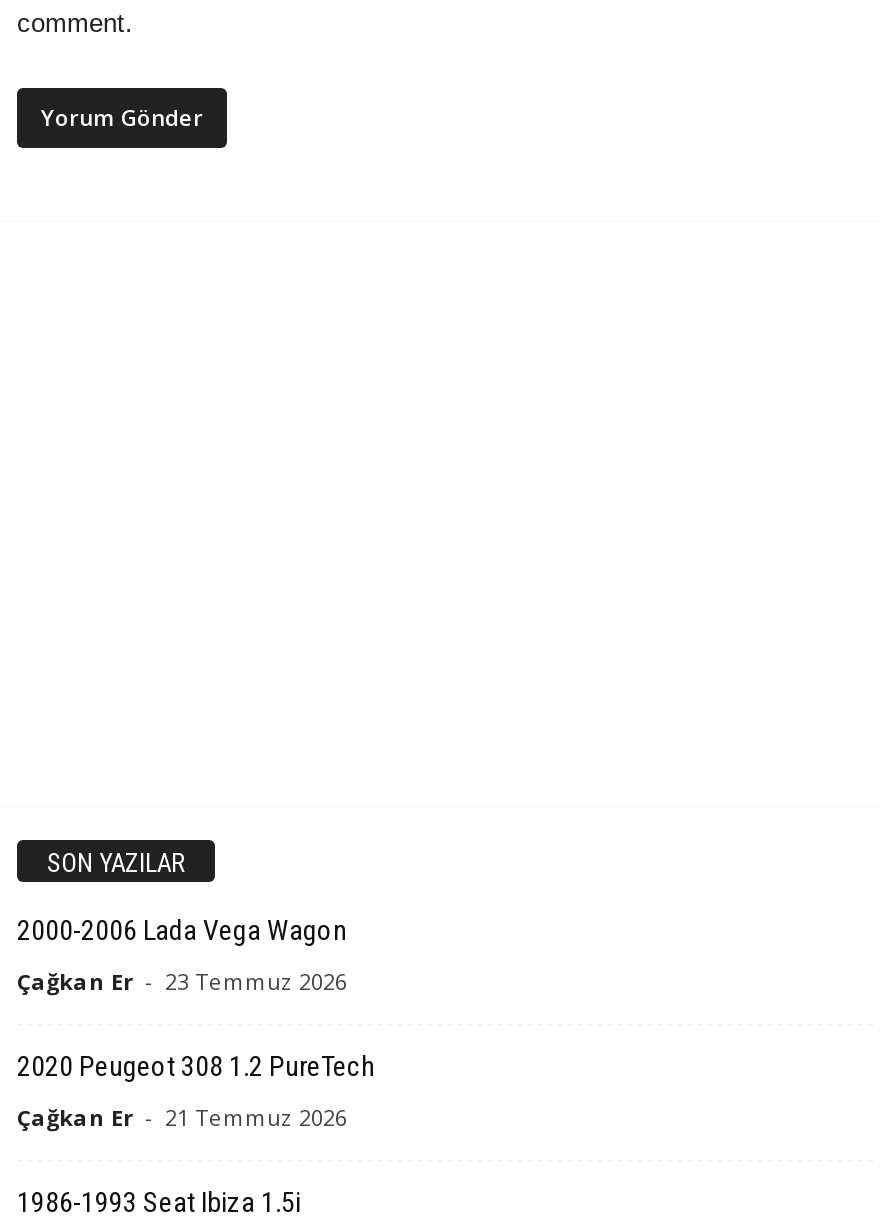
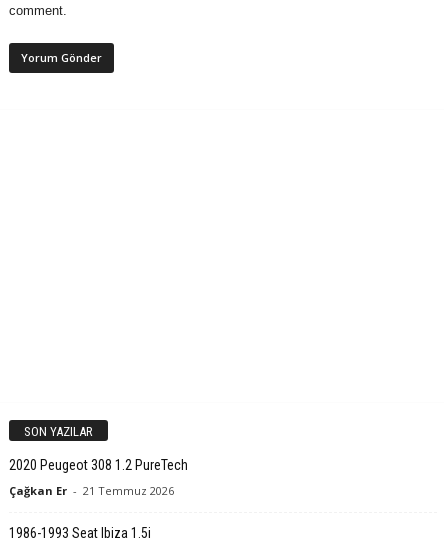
[17,914,347,996] 2000-2006 Lada Vega Wagon | Çağkan Er - 23 Temmuz 2026 -> none

